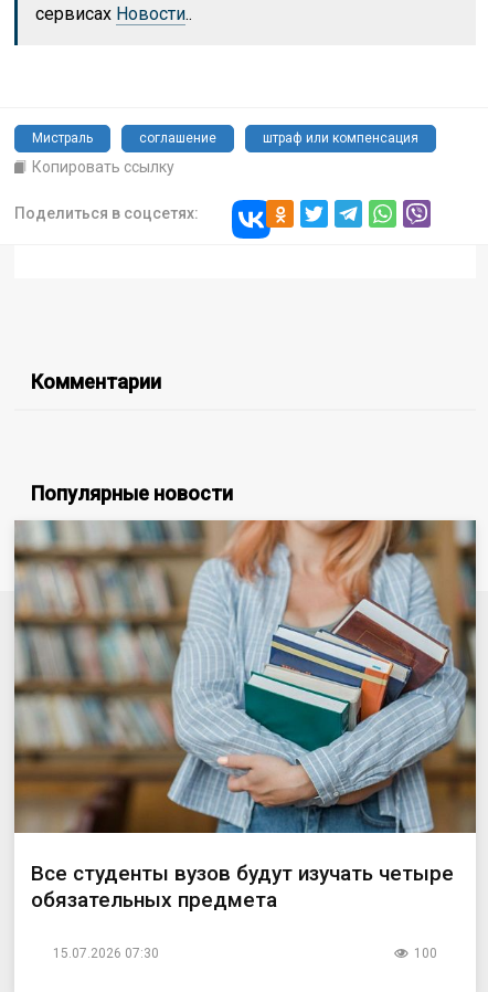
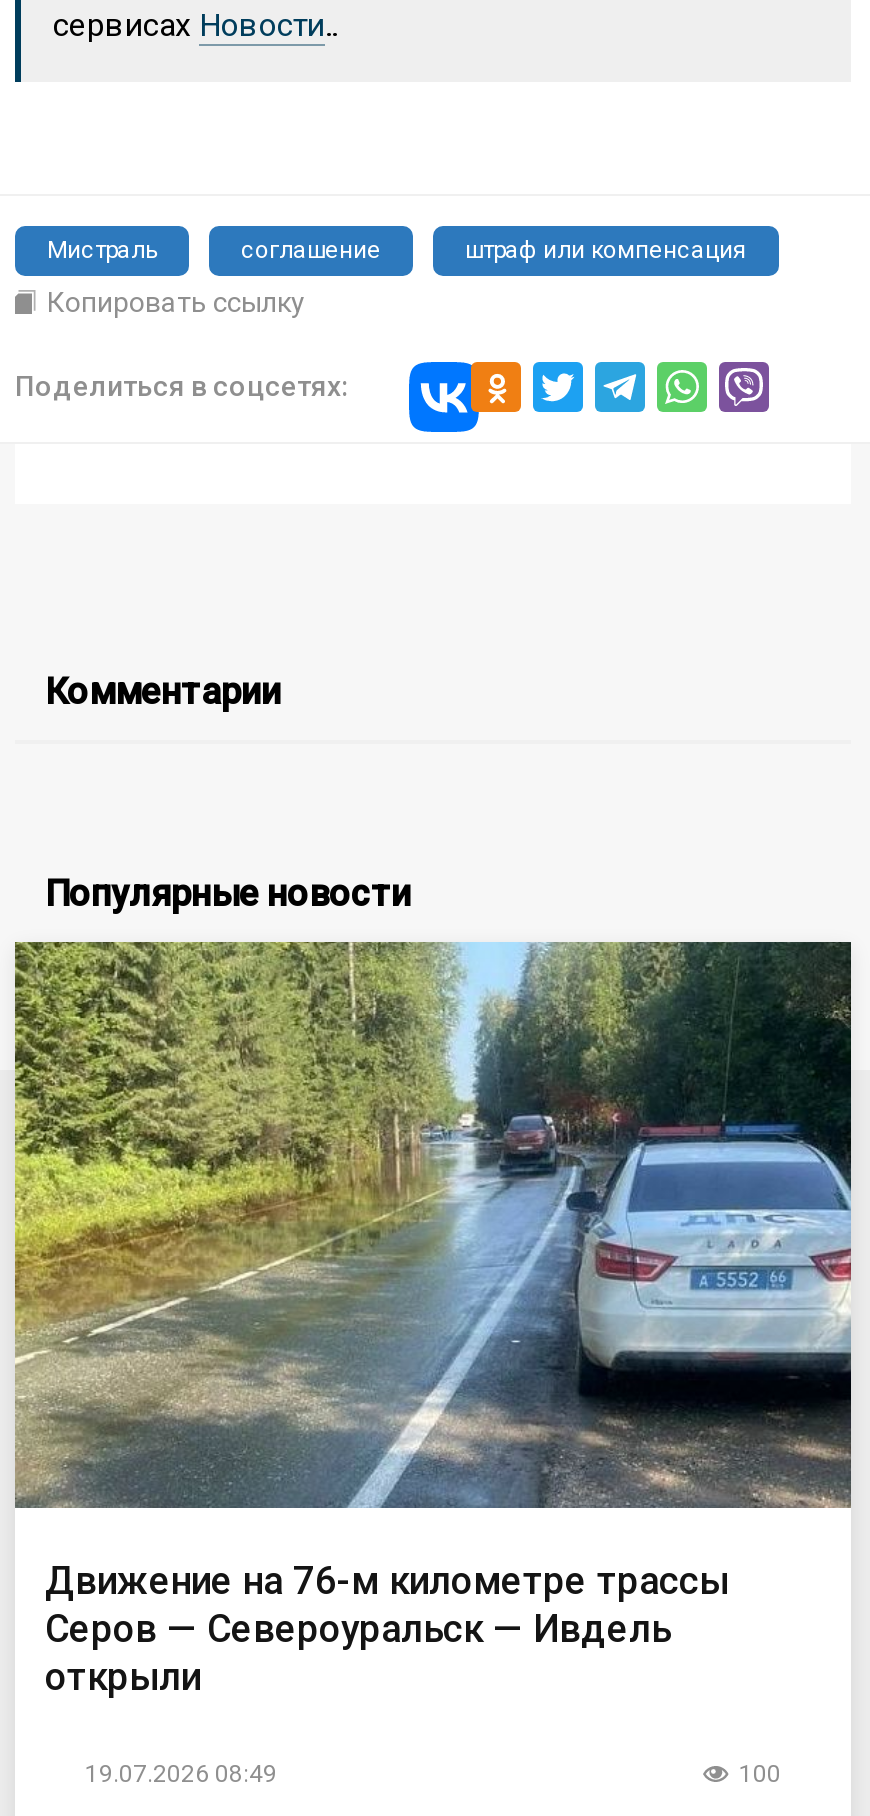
[13,519,477,912] [image] | Все студенты вузов будут изучать четыре | обязательных предмета -> [15,940,851,1700] [image] | Движение на 76-м километре трассы | Серов — Североуральск — Ивдель | открыли
[53,946,159,961] 15.07.2026 07:30 -> [85,1760,277,1788] 19.07.2026 08:49

